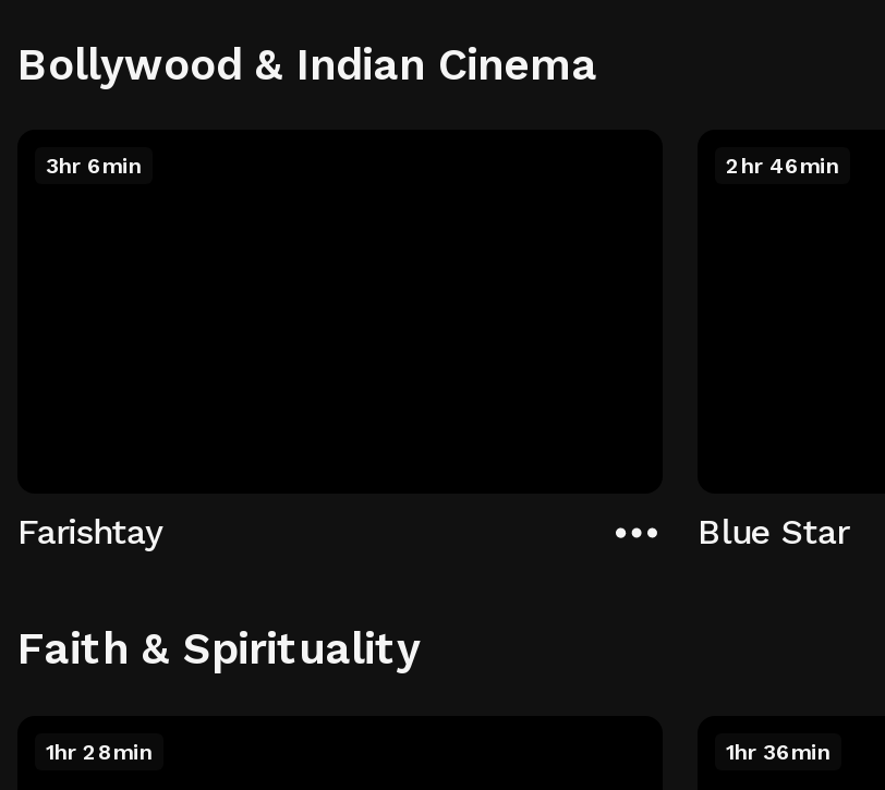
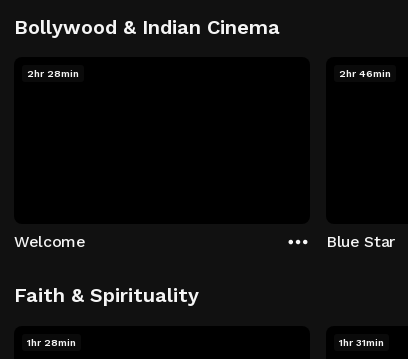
[46,154,142,178] 3hr 6min -> [27,68,79,79] 2hr 28min
[17,510,162,551] Farishtay -> [14,231,86,250] Welcome
[726,739,831,763] 1hr 36min -> [339,336,384,347] 1hr 31min

